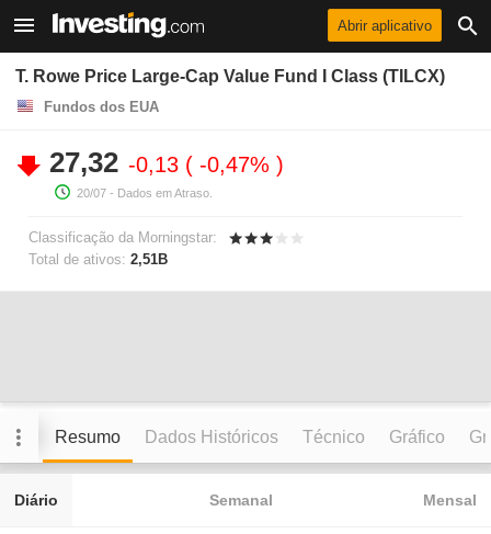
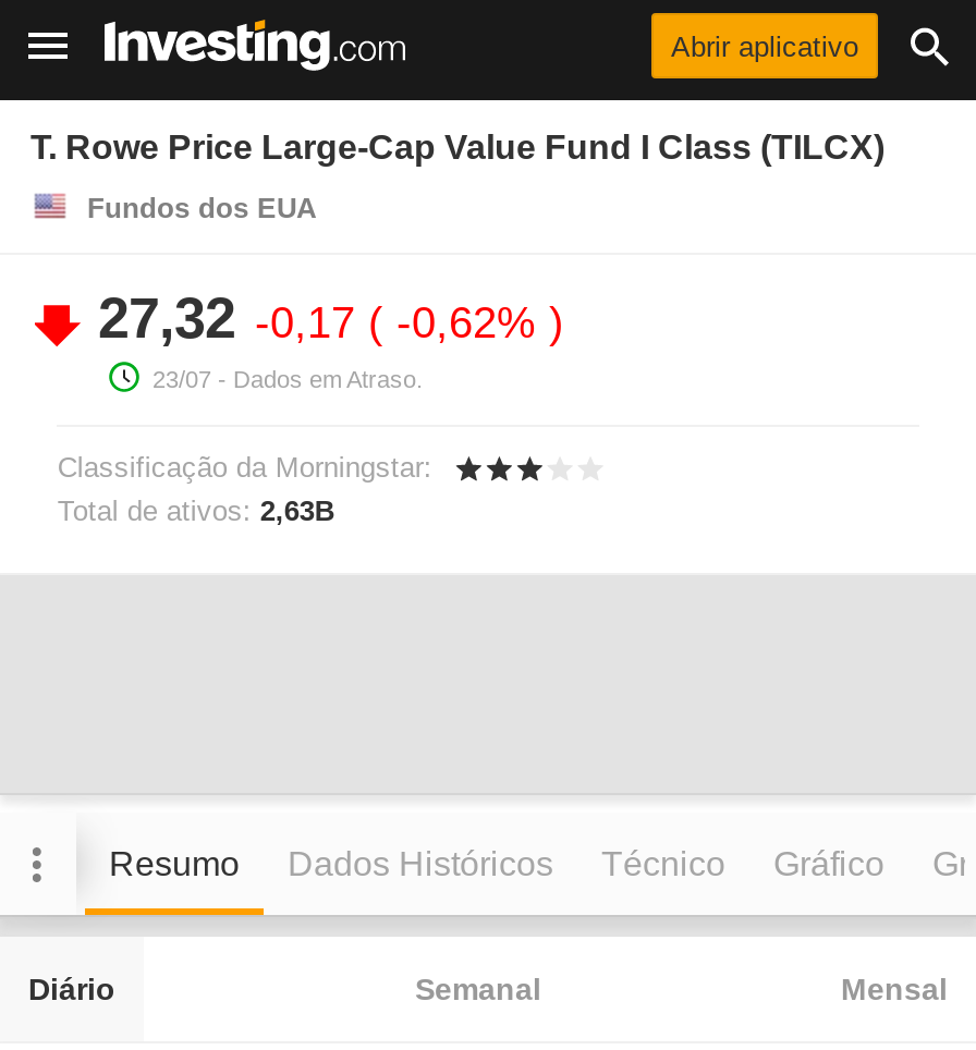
[49,146,276,179] 27,32 -0,13 -0,47% -> [98,285,549,351] 27,32 -0,17 -0,62%
[77,186,213,200] 20/07 - Dados em Atraso. -> [152,366,423,392] 23/07 - Dados em Atraso.
[29,251,168,268] Total de ativos: 2,51B -> [58,495,334,527] Total de ativos: 2,63B

